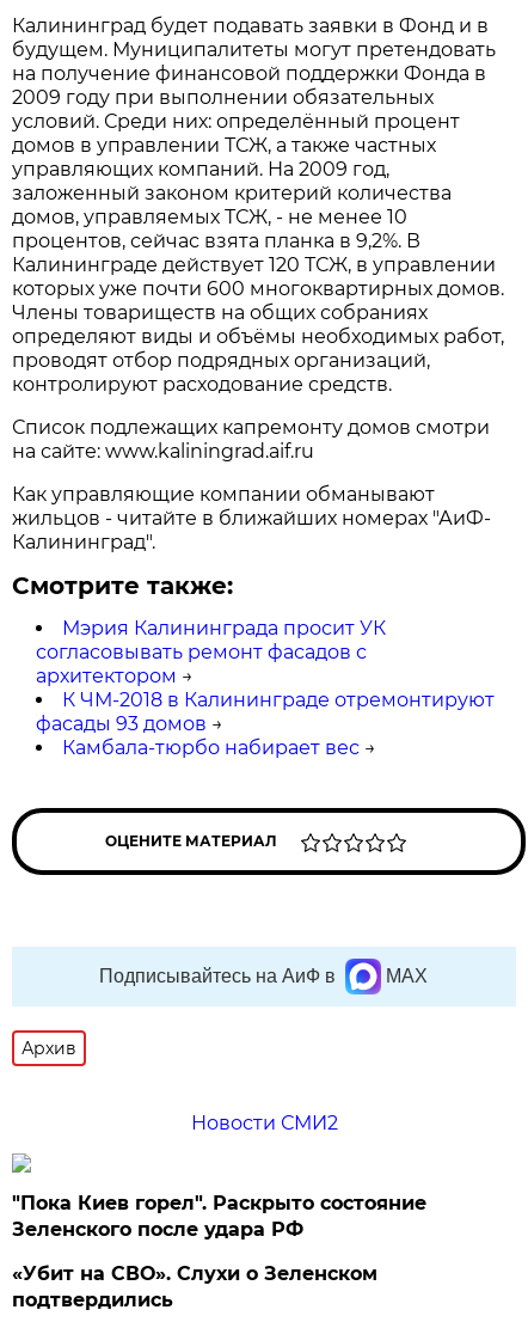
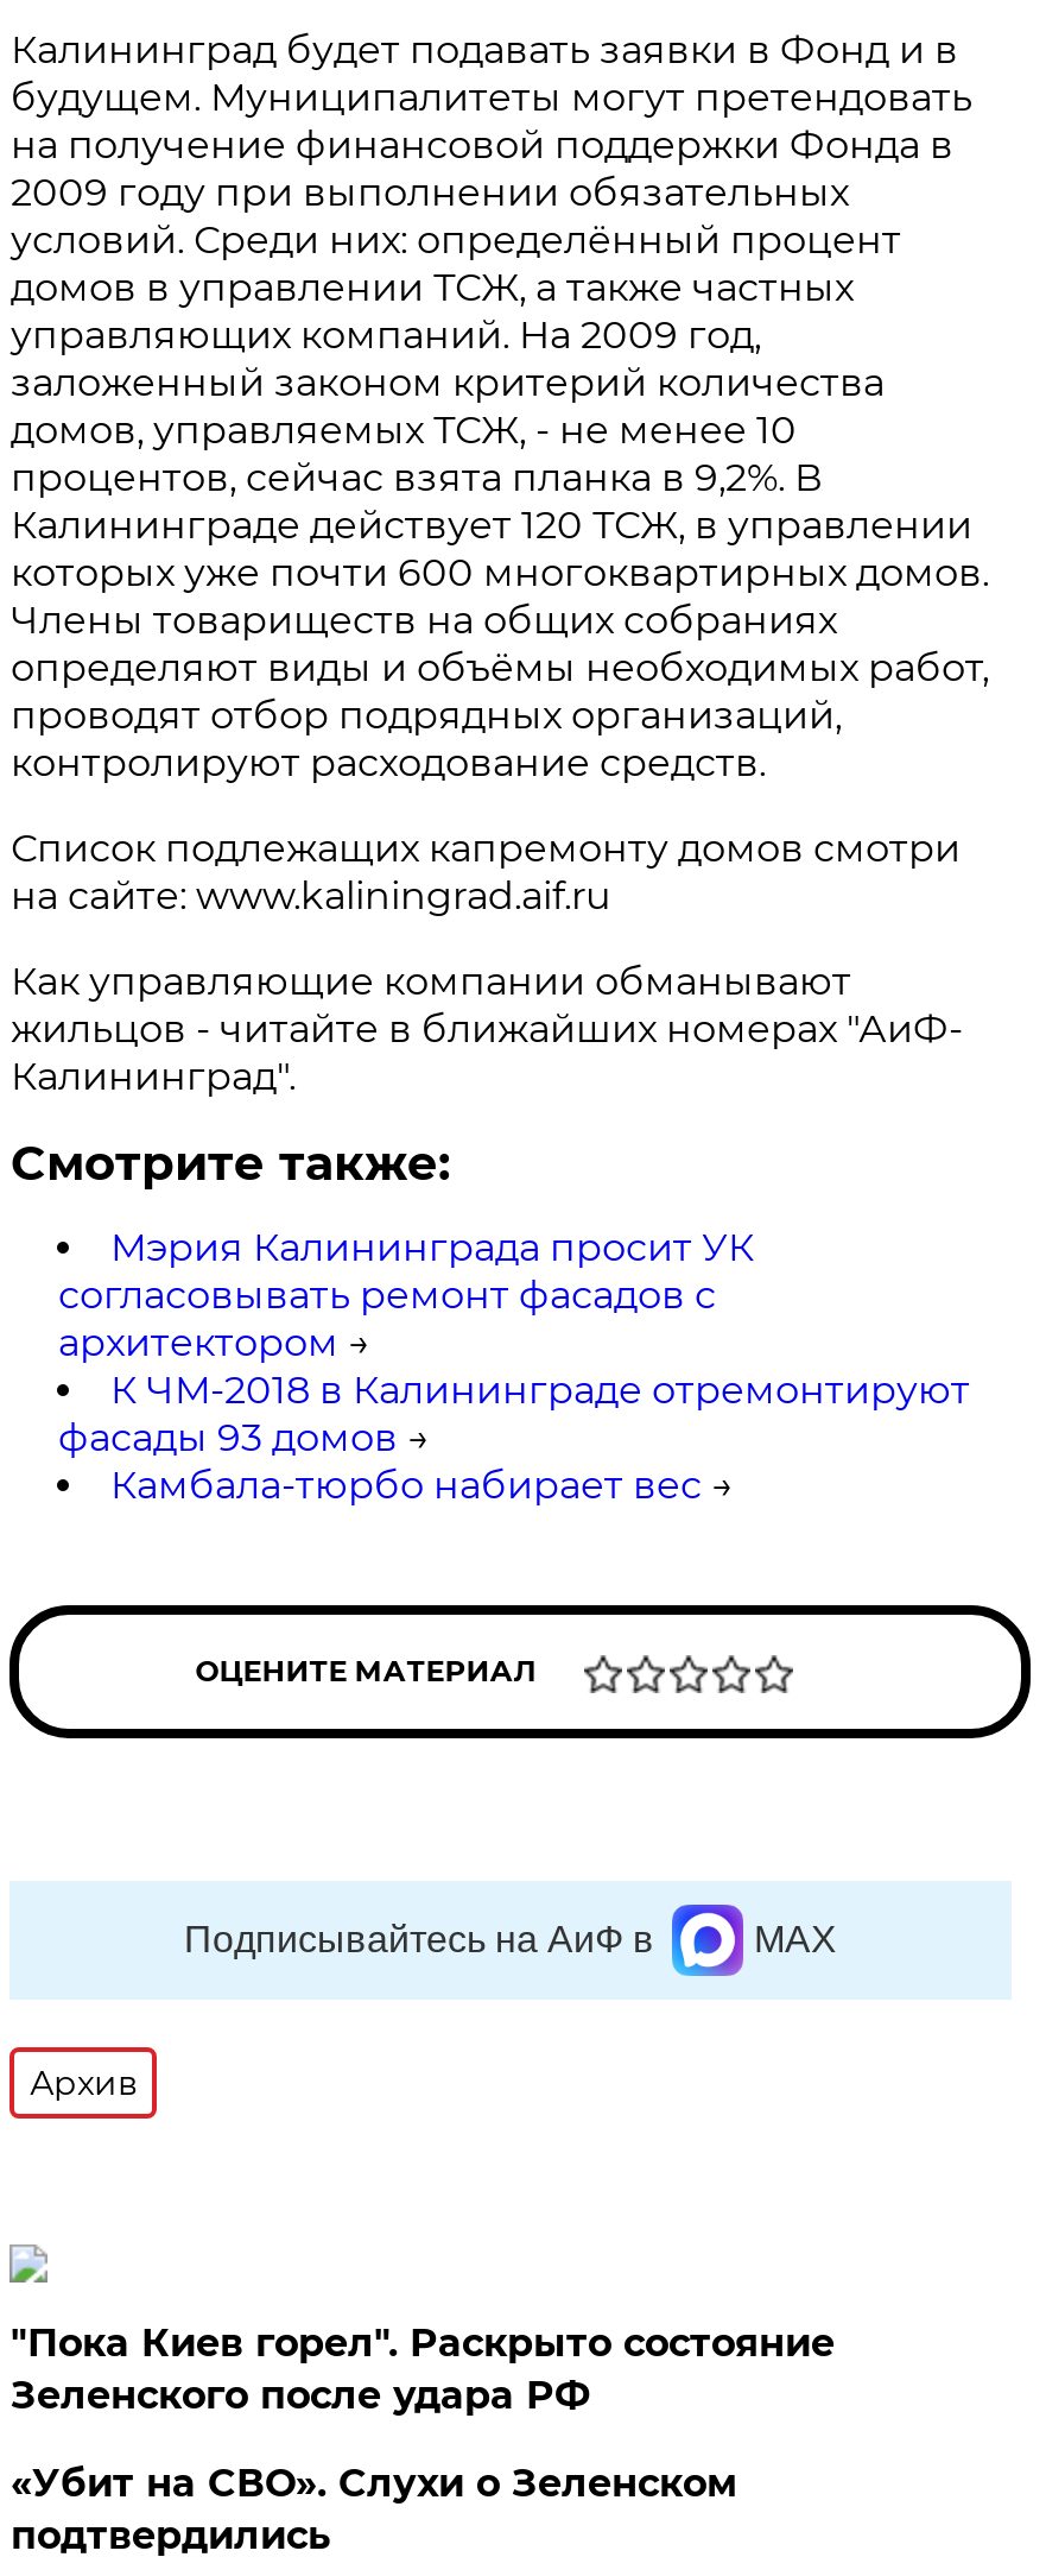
[191,1112,338,1134] Новости СМИ2 -> none

